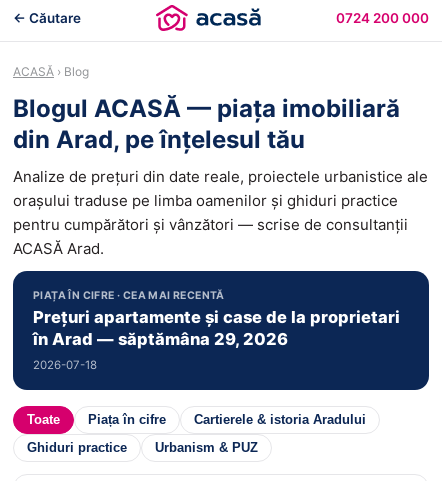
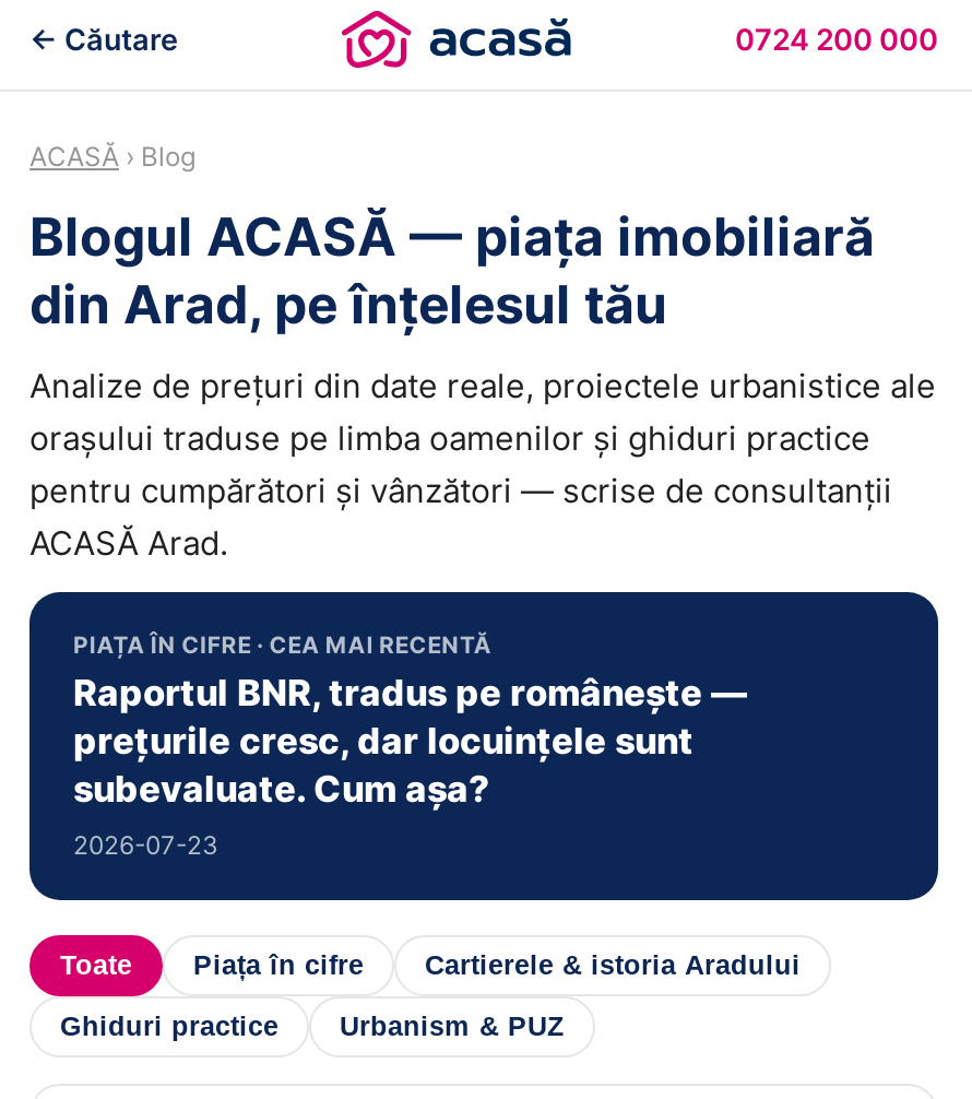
[33,307,400,372] Prețuri apartamente și case de la proprietari | în Arad — săptămâna 29, 2026 | 2026-07-18 -> [73,671,748,861] Raportul BNR, tradus pe românește — | prețurile cresc, dar locuințele sunt | subevaluate. Cum așa? | 2026-07-23

